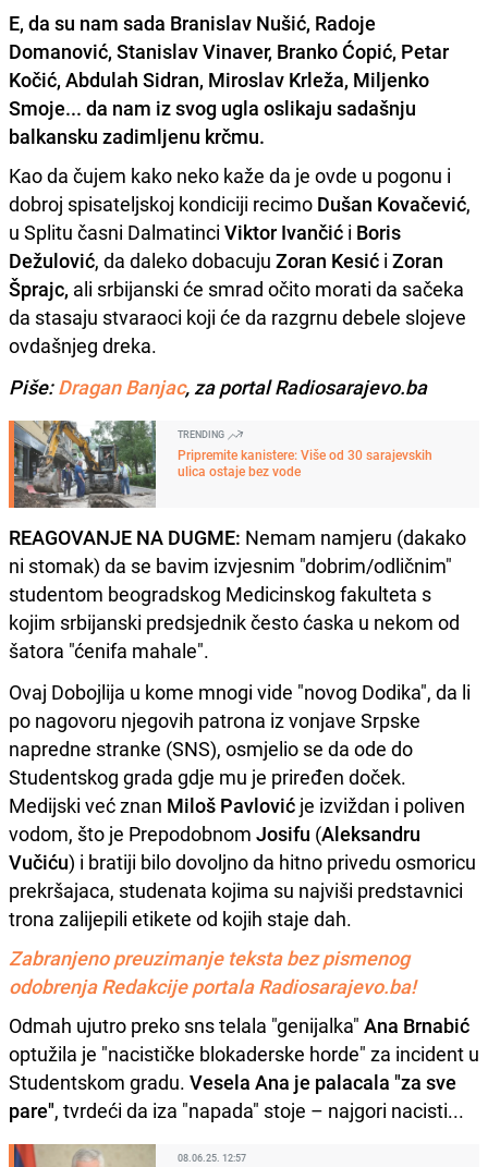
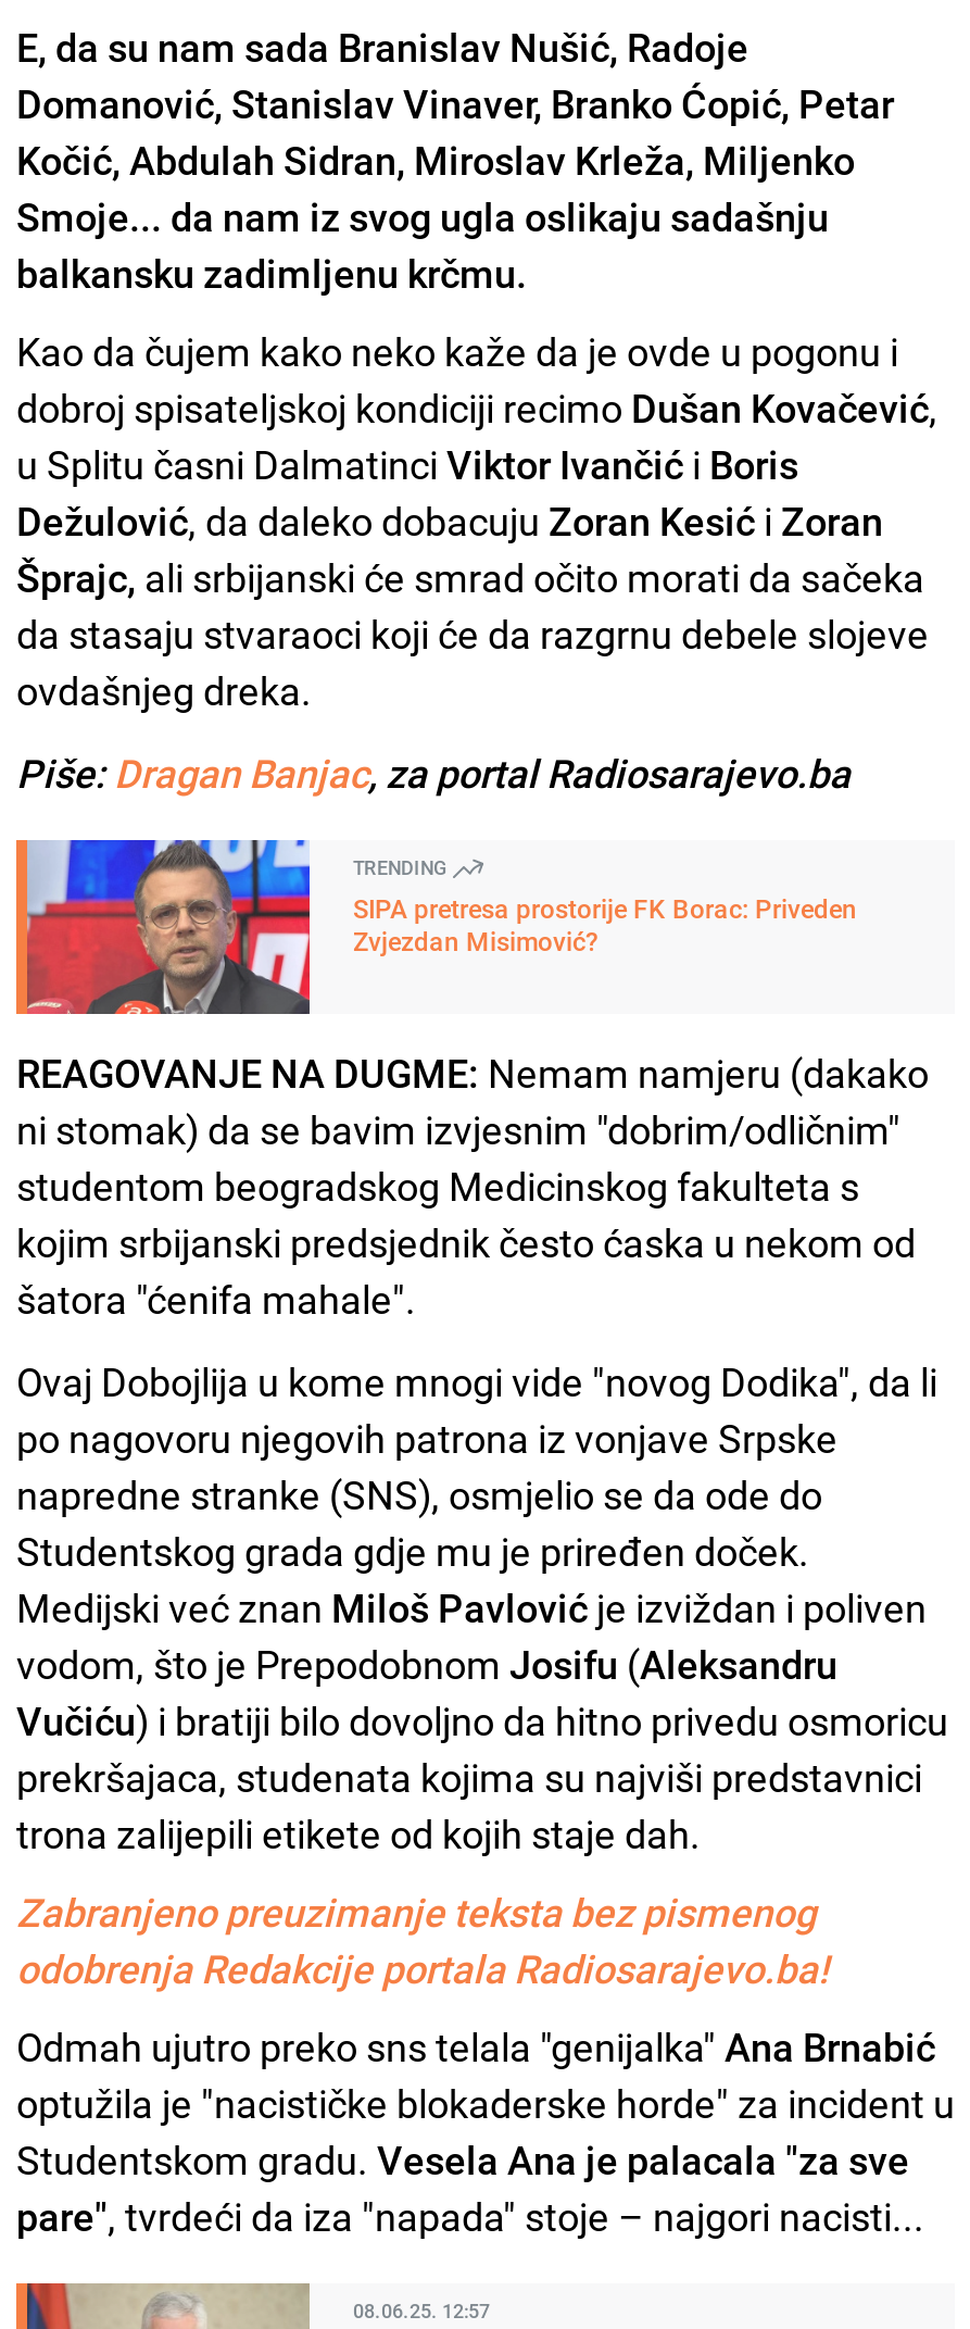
[13,420,432,509] [image] | Pripremite kanistere: Više od 30 sarajevskih | ulica ostaje bez vode -> [25,838,857,1016] [image] | SIPA pretresa prostorije FK Borac: Priveden | Zvjezdan Misimović?

